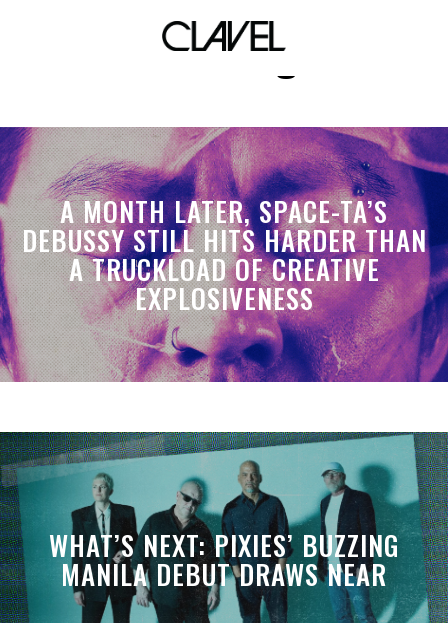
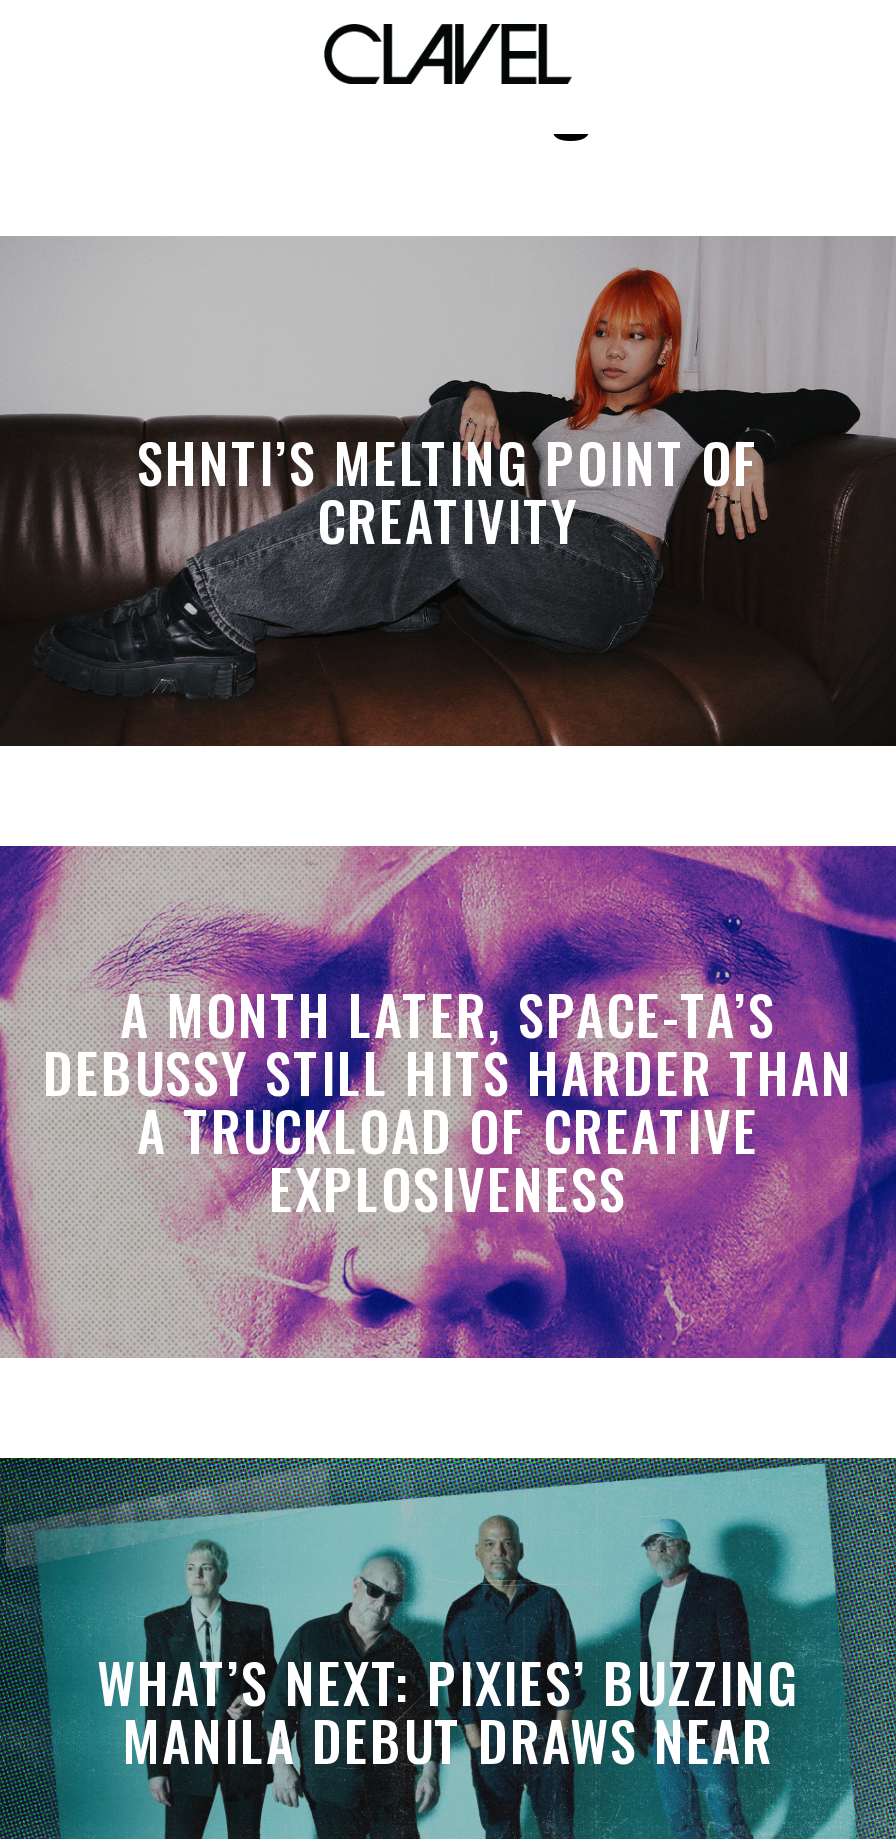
none -> [6,236,890,748] [image] | SHNTI’S MELTING POINT OF | CREATIVITY

